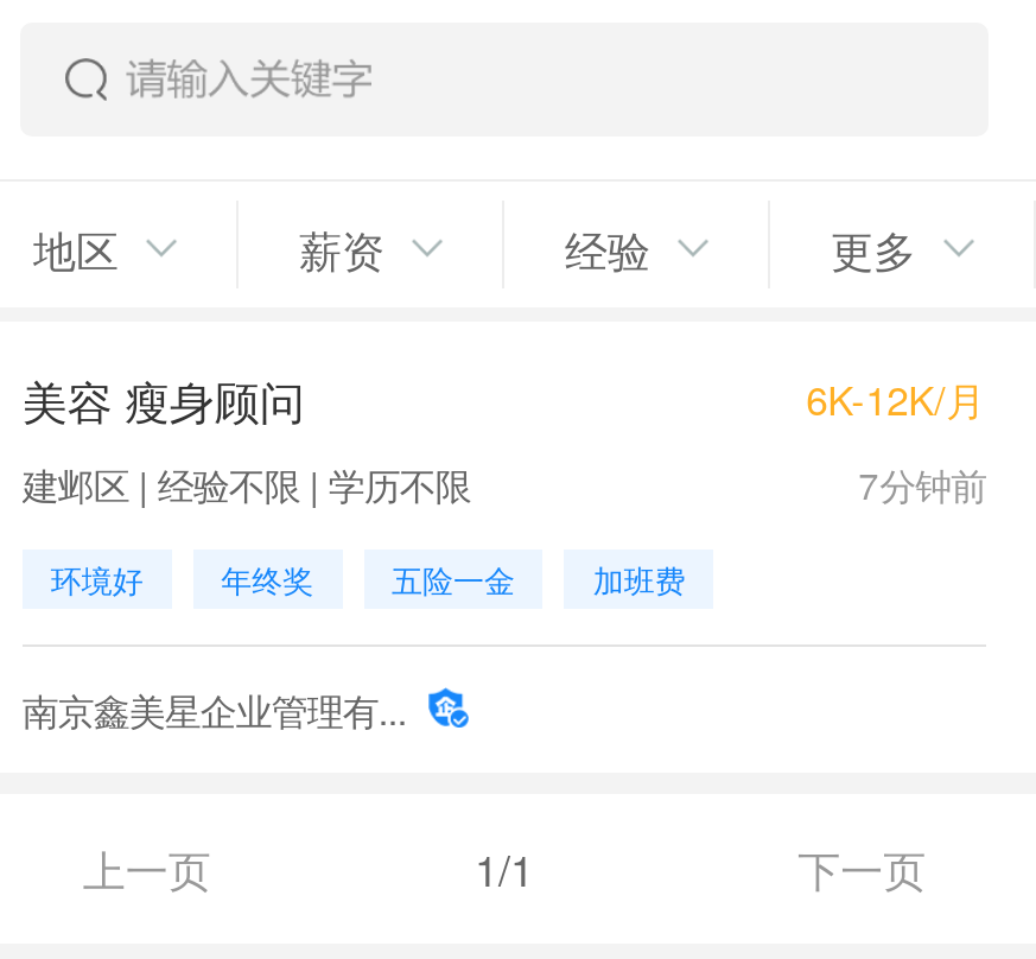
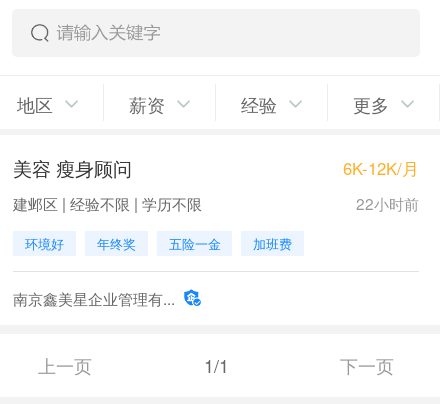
[858,457,986,509] 7分钟前 -> [356,192,419,214] 22小时前

